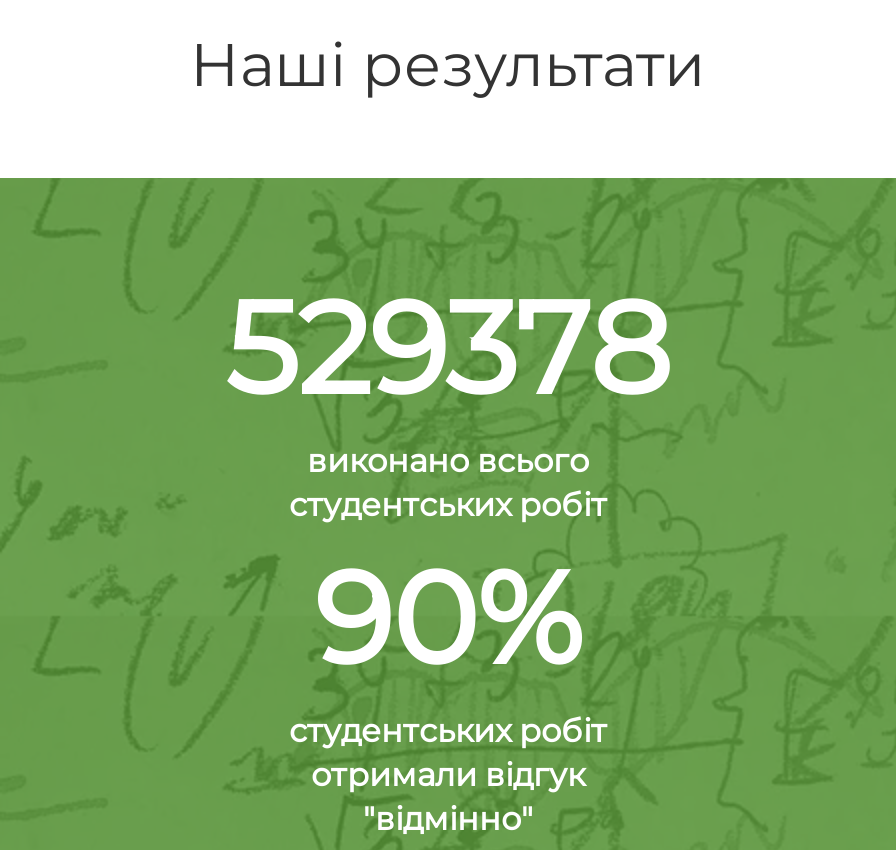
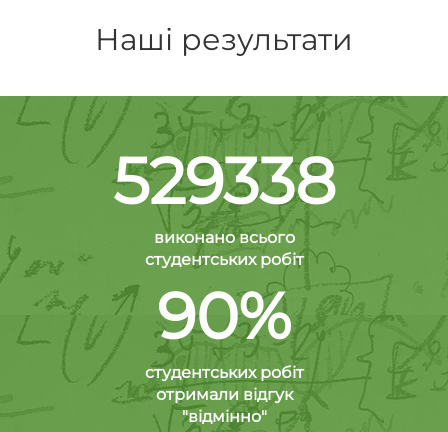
[225,271,671,427] 529378 -> [112,142,335,220] 529338

